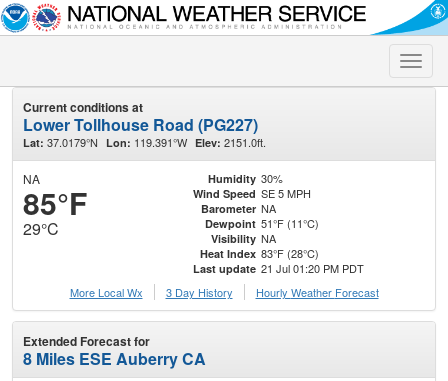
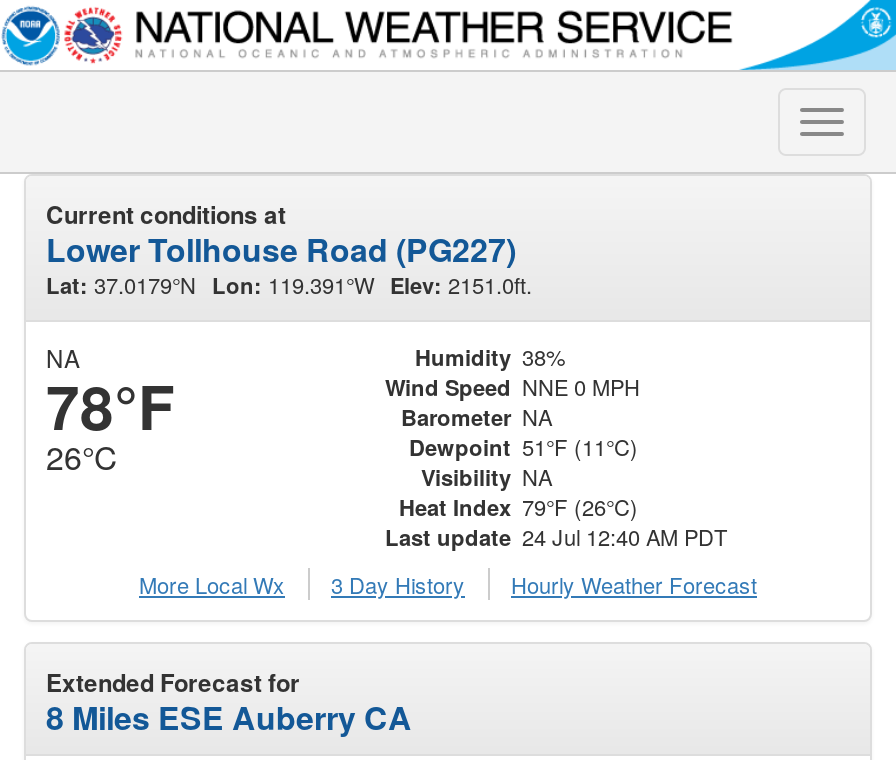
[192,170,311,201] Humidity 30% | Wind Speed SE 5 MPH -> [385,340,640,402] Humidity 38% | Wind Speed NNE 0 MPH
[23,181,87,240] 85°F | 29°C -> [46,362,174,480] 78°F | 26°C
[199,245,319,261] Heat Index 83°F (28°C) -> [399,490,638,522] Heat Index 79°F (26°C)
[192,260,364,276] Last update 21 Jul 01:20 PM PDT -> [385,520,728,552] Last update 24 Jul 12:40 AM PDT

